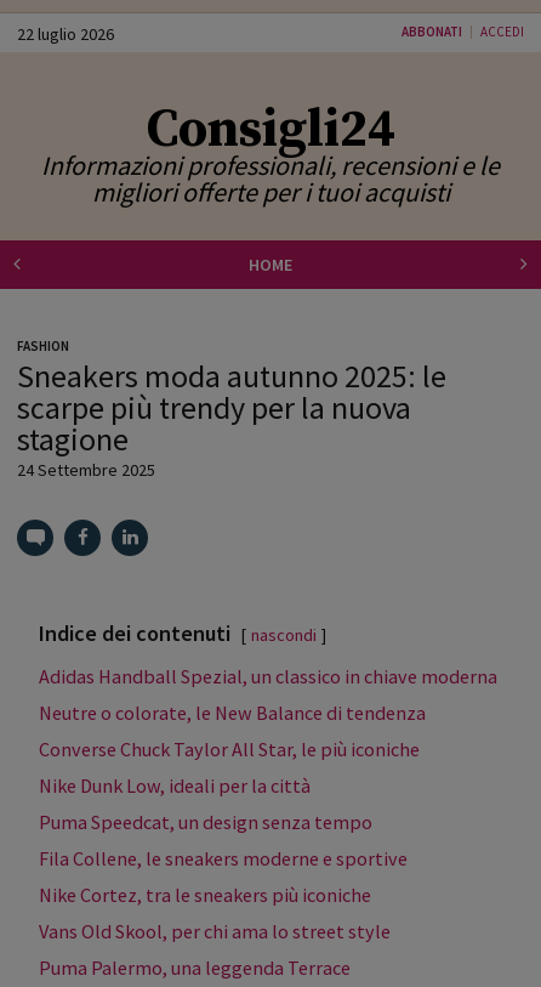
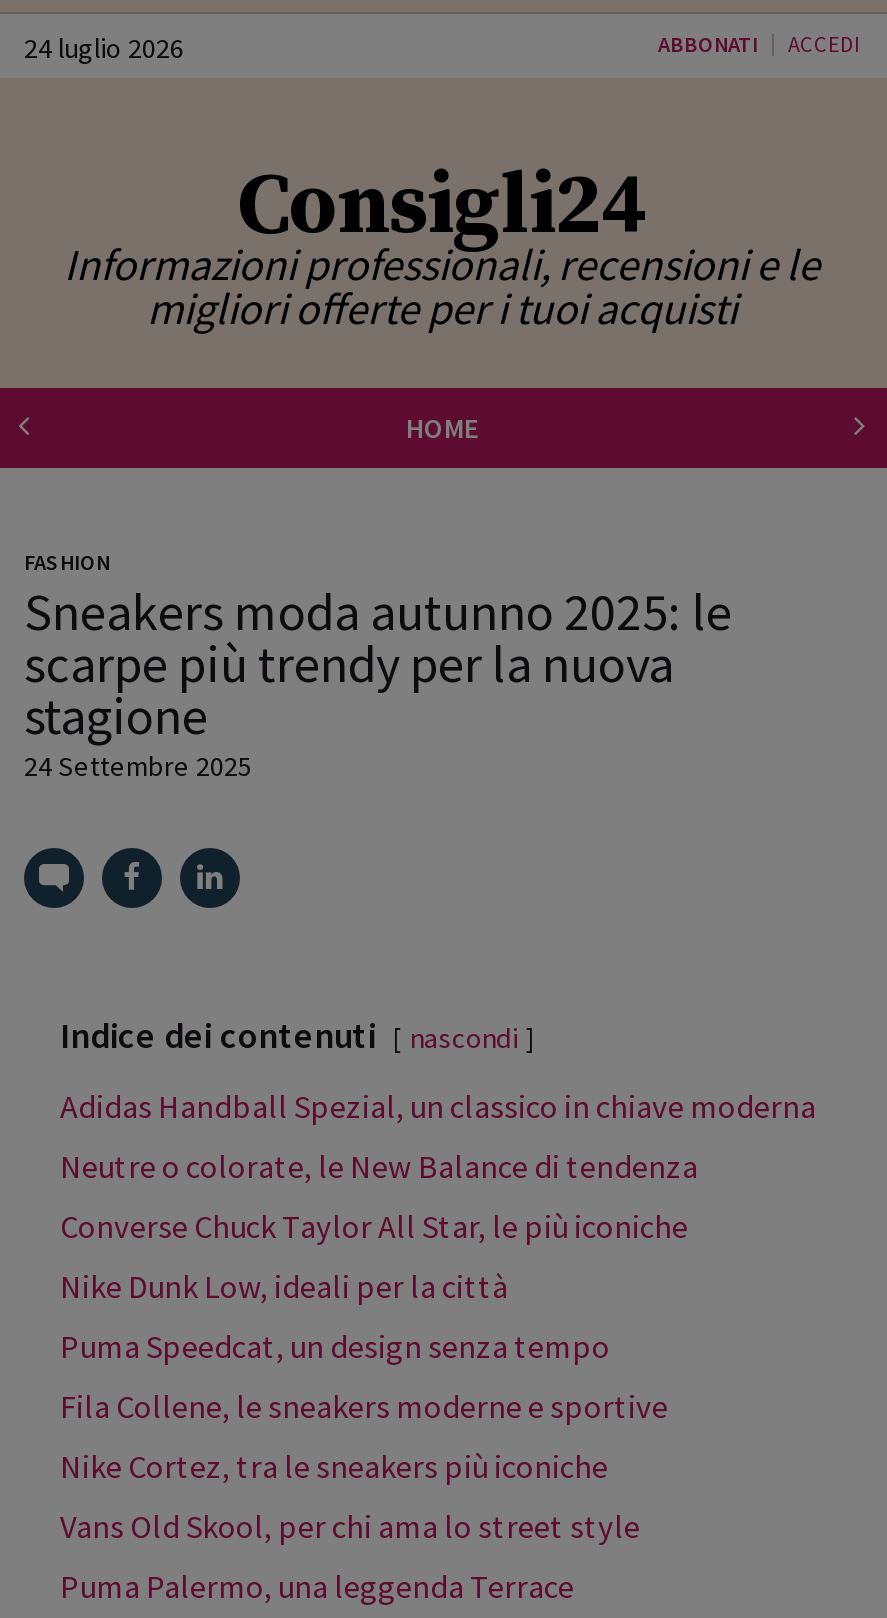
[17,23,114,45] 22 luglio 2026 -> [24,30,184,66] 24 luglio 2026

